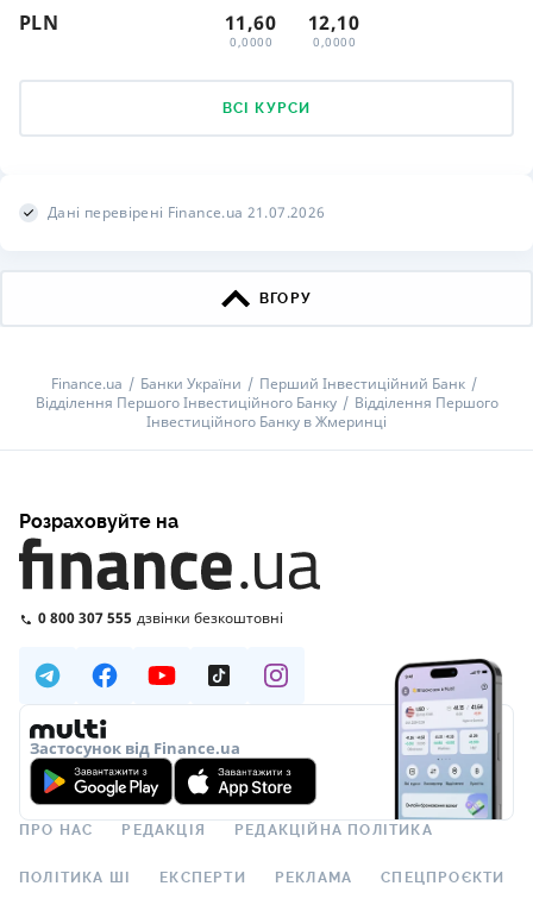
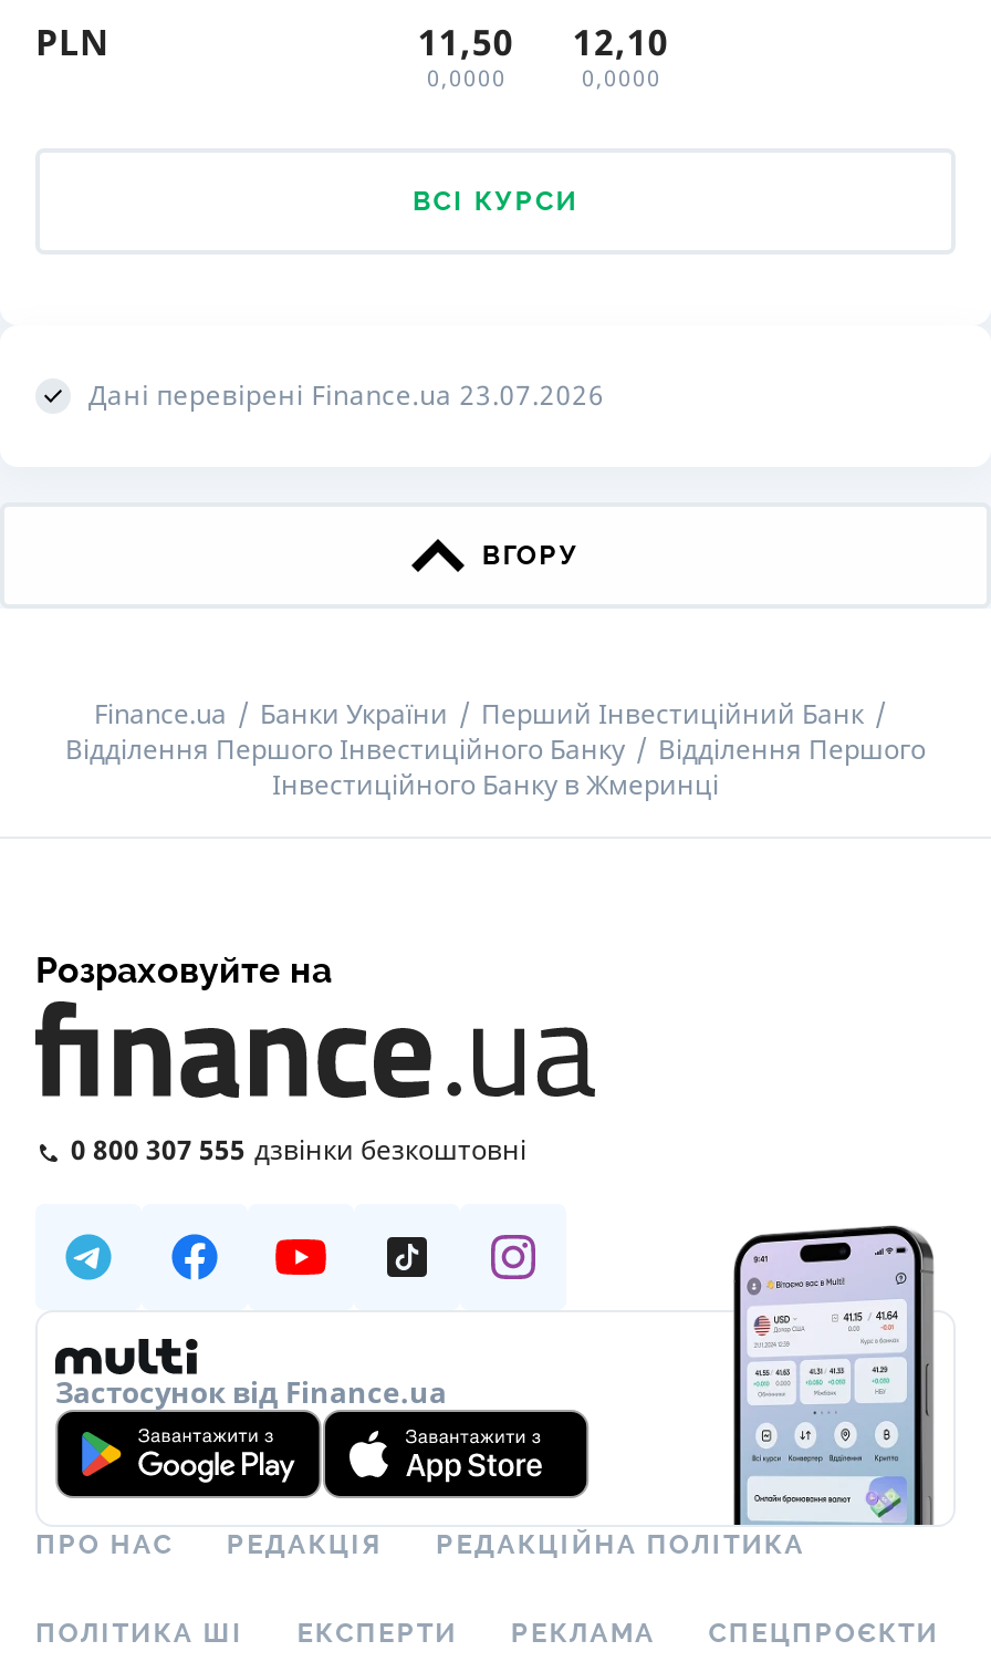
[225,10,360,36] 11,60 12,10 -> [418,18,669,66] 11,50 12,10
[48,202,325,222] Дані перевірені Finance.ua 21.07.2026 -> [88,376,605,414] Дані перевірені Finance.ua 23.07.2026

